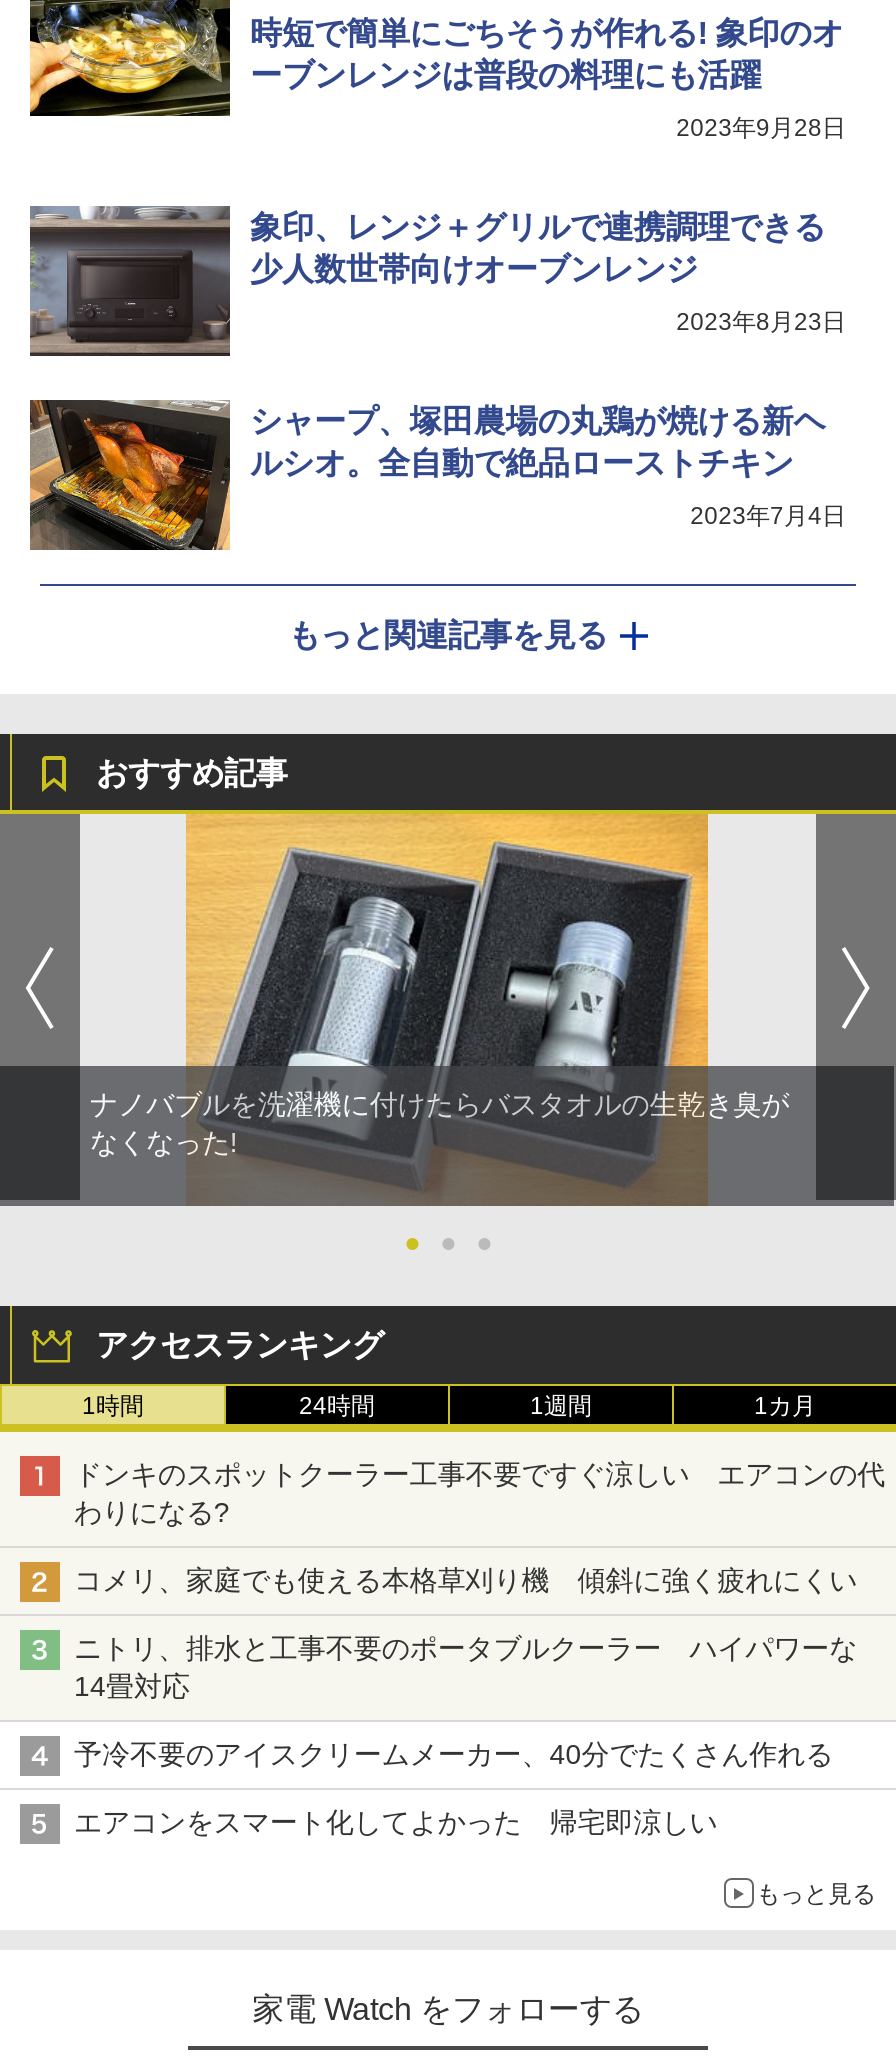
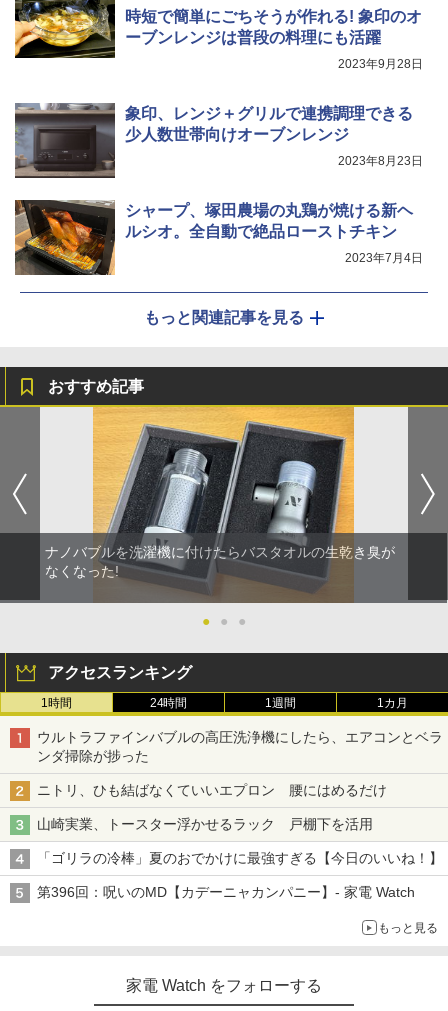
[74,1457,885,1527] ドンキのスポットクーラー工事不要ですぐ涼しい エアコンの代 | わりになる? -> [37,729,443,764] ウルトラファインバブルの高圧洗浄機にしたら、エアコンとベラ | ンダ掃除が捗った
[74,1563,857,1595] コメリ、家庭でも使える本格草刈り機 傾斜に強く疲れにくい -> [37,782,387,798] ニトリ、ひも結ばなくていいエプロン 腰にはめるだけ
[74,1631,857,1701] ニトリ、排水と工事不要のポータブルクーラー ハイパワーな | 14畳対応 -> [37,816,373,832] 山崎実業、トースター浮かせるラック 戸棚下を活用
[74,1737,833,1769] 予冷不要のアイスクリームメーカー、40分でたくさん作れる -> [37,850,443,866] 「ゴリラの冷棒」夏のおでかけに最強すぎる【今日のいいね！】
[74,1805,717,1837] エアコンをスマート化してよかった 帰宅即涼しい -> [37,884,414,900] 第396回：呪いのMD【カデーニャカンパニー】- 家電 Watch

